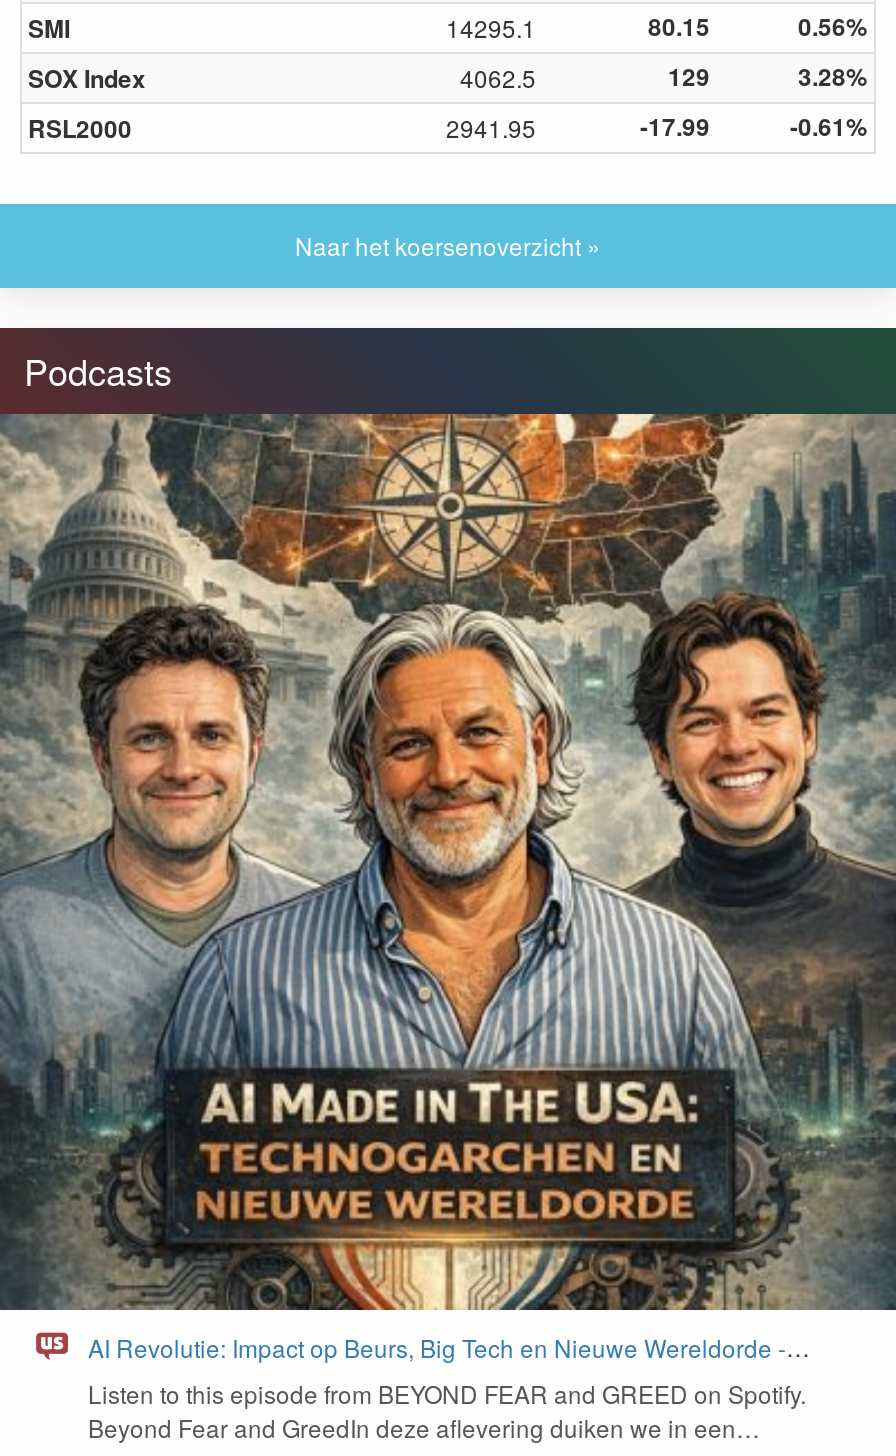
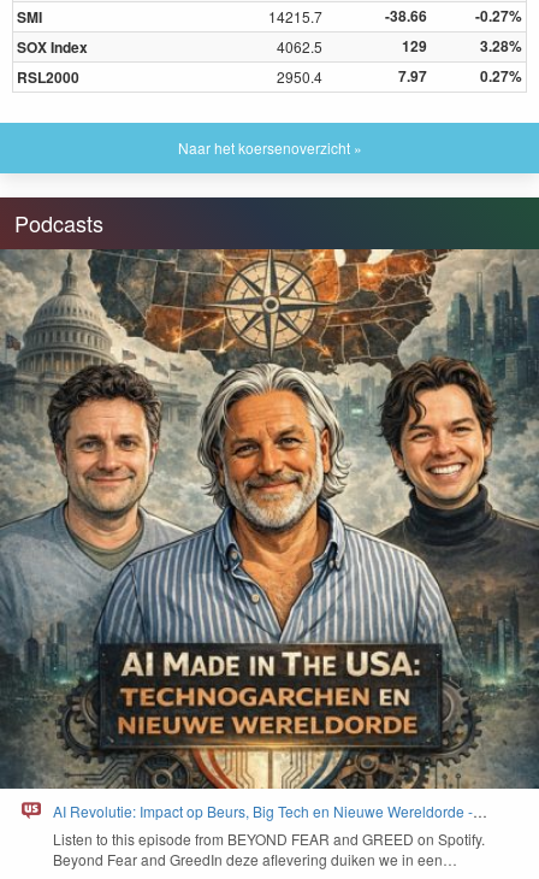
[446,9,536,43] 14295.1 -> [268,6,322,26] 14215.7
[648,7,710,43] 80.15 -> [385,4,427,26] -38.66
[798,7,868,43] 0.56% -> [475,4,522,26] -0.27%
[446,109,536,143] 2941.95 -> [277,66,322,86] 2950.4
[640,107,710,143] -17.99 -> [398,65,427,86] 7.97
[790,107,868,143] -0.61% -> [480,65,522,86] 0.27%

